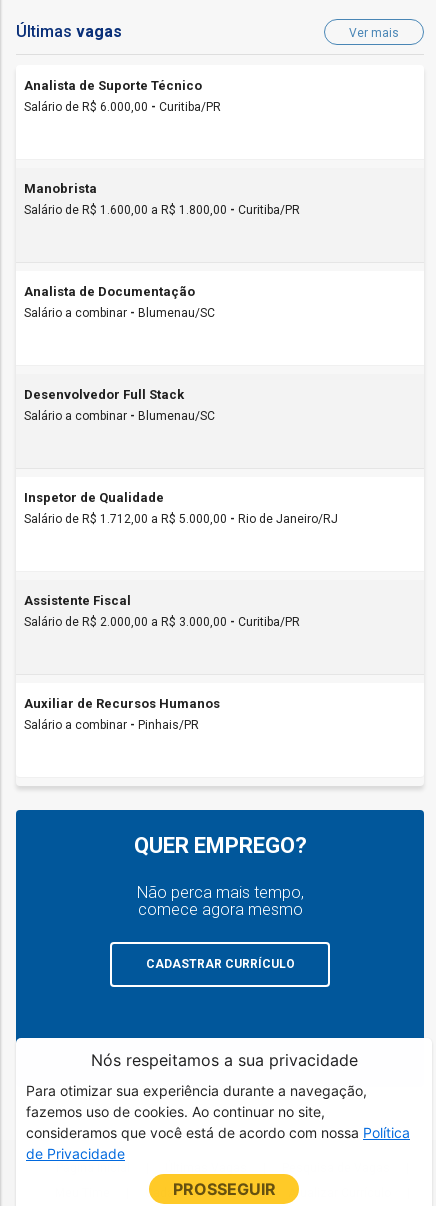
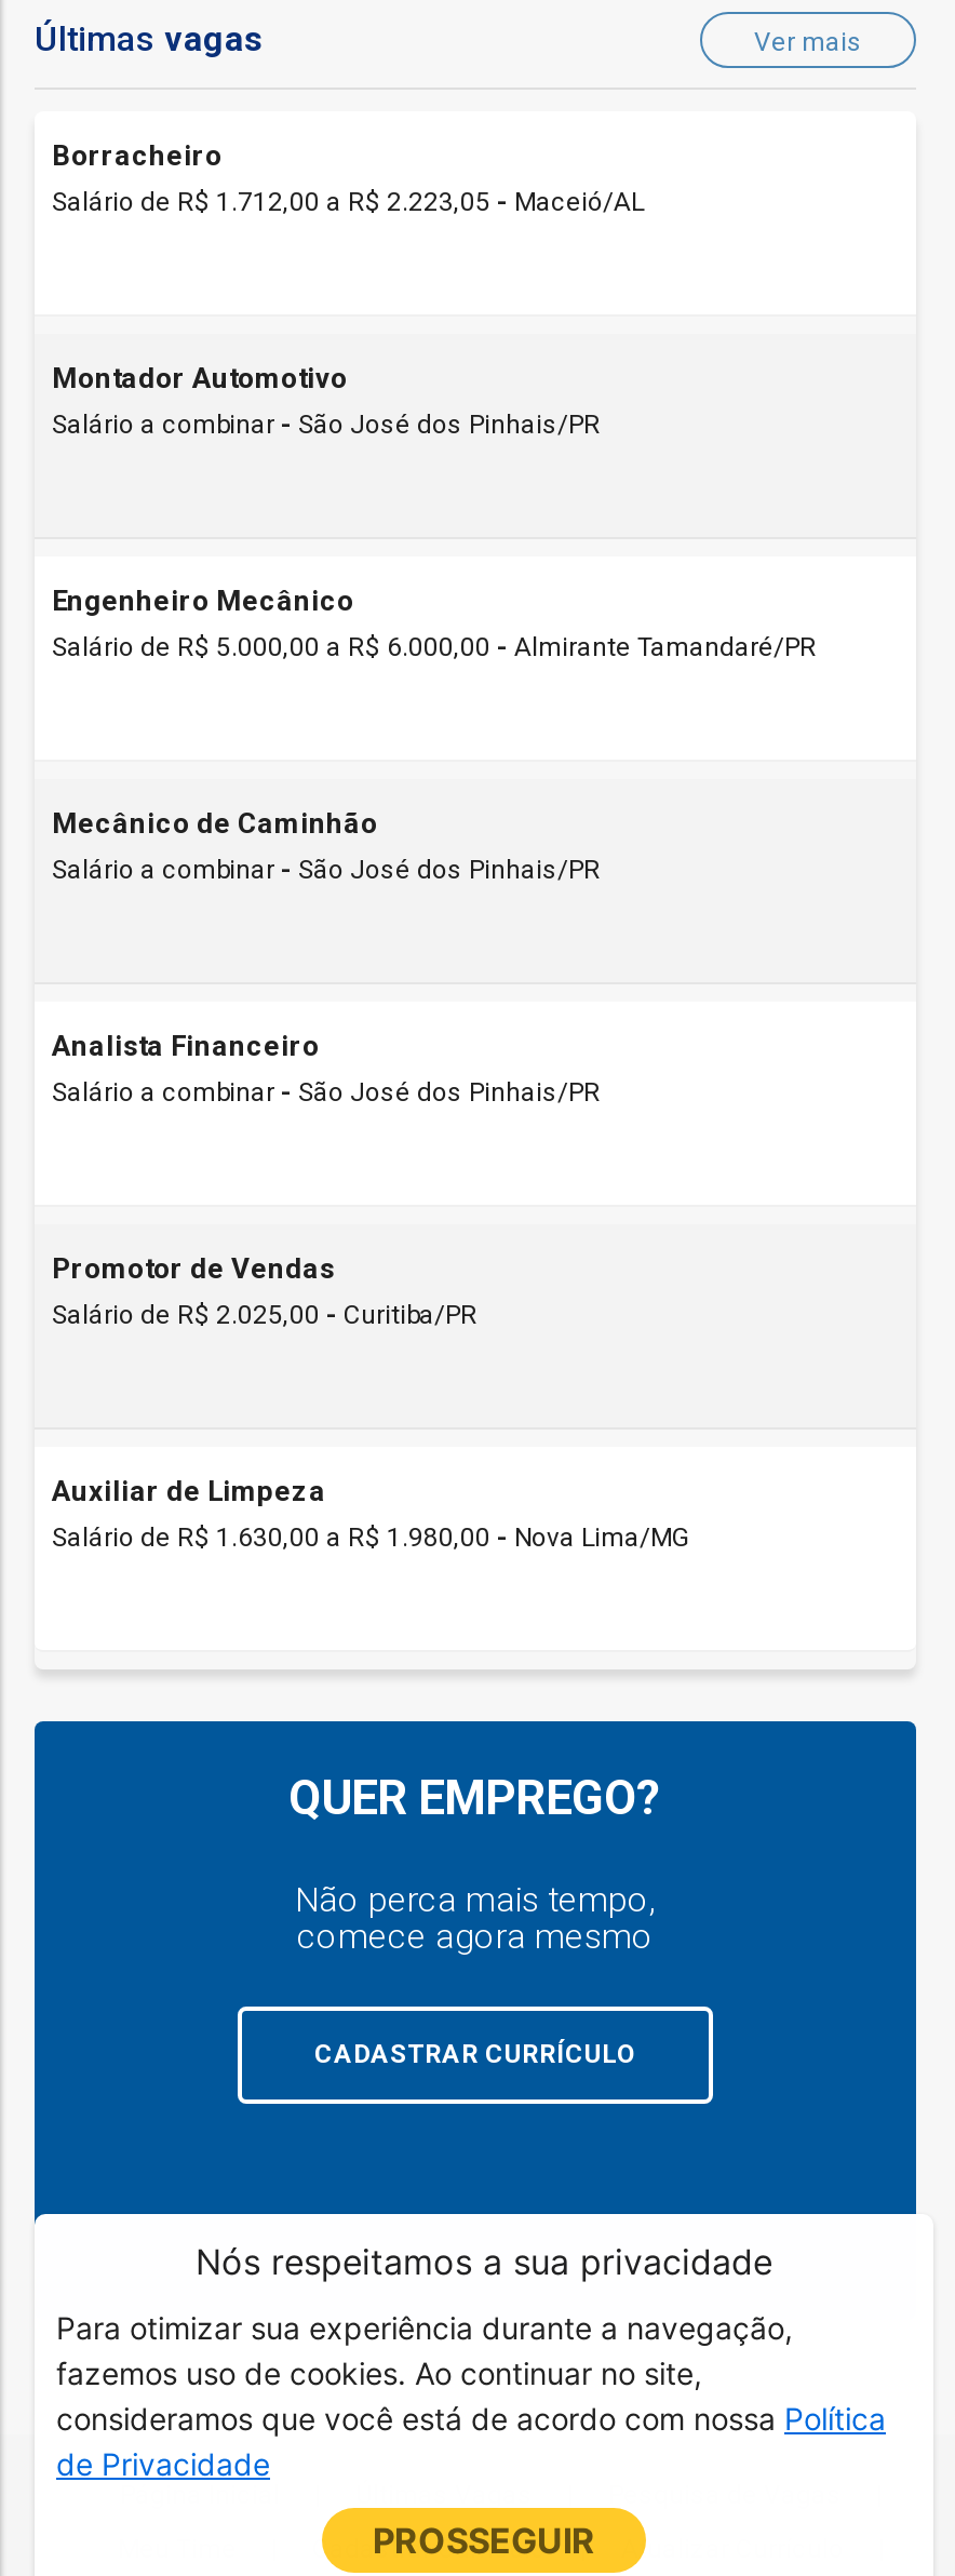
[24,78,202,93] Analista de Suporte Técnico -> [52,140,223,173] Borracheiro
[24,100,221,114] Salário de R$ 6.000,00 - Curitiba/PR -> [52,188,644,218] Salário de R$ 1.712,00 a R$ 2.223,05 - Maceió/AL
[24,181,97,196] Manobrista -> [52,363,348,395] Montador Automotivo
[24,203,300,217] Salário de R$ 1.600,00 a R$ 1.800,00 - Curitiba/PR -> [52,410,601,441] Salário a combinar - São José dos Pinhais/PR
[24,284,195,299] Analista de Documentação -> [52,585,354,618] Engenheiro Mecânico
[24,306,215,320] Salário a combinar - Blumenau/SC -> [52,633,817,663] Salário de R$ 5.000,00 a R$ 6.000,00 - Almirante Tamandaré/PR
[24,387,184,402] Desenvolvedor Full Stack -> [52,808,378,840] Mecânico de Caminhão
[24,409,215,423] Salário a combinar - Blumenau/SC -> [52,856,601,886] Salário a combinar - São José dos Pinhais/PR
[24,490,164,505] Inspetor de Qualidade -> [52,1031,320,1063] Analista Financeiro
[24,512,338,526] Salário de R$ 1.712,00 a R$ 5.000,00 - Rio de Janeiro/RJ -> [52,1078,601,1108] Salário a combinar - São José dos Pinhais/PR
[24,593,131,608] Assistente Fiscal -> [52,1253,335,1286] Promotor de Vendas
[24,615,300,629] Salário de R$ 2.000,00 a R$ 3.000,00 - Curitiba/PR -> [52,1301,477,1331] Salário de R$ 2.025,00 - Curitiba/PR
[24,696,220,711] Auxiliar de Recursos Humanos -> [52,1476,326,1508] Auxiliar de Limpeza
[24,718,199,732] Salário a combinar - Pinhais/PR -> [52,1523,689,1554] Salário de R$ 1.630,00 a R$ 1.980,00 - Nova Lima/MG

